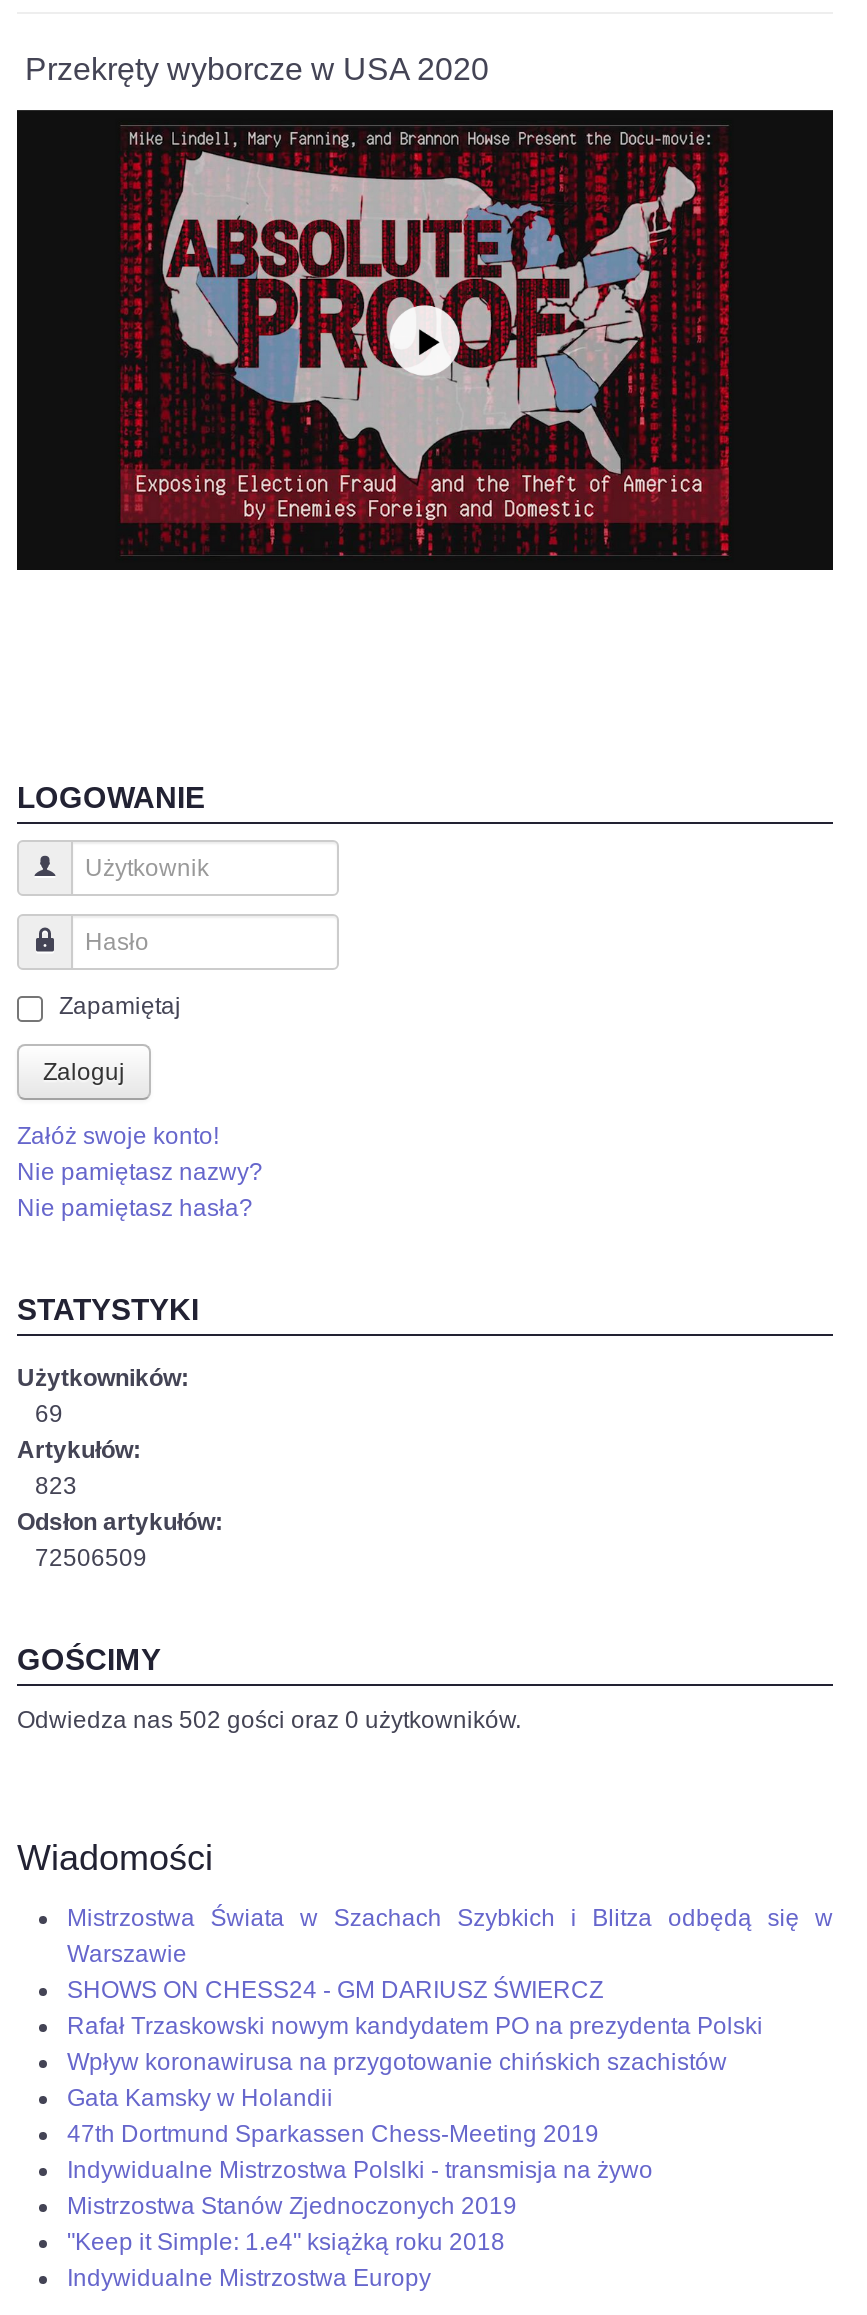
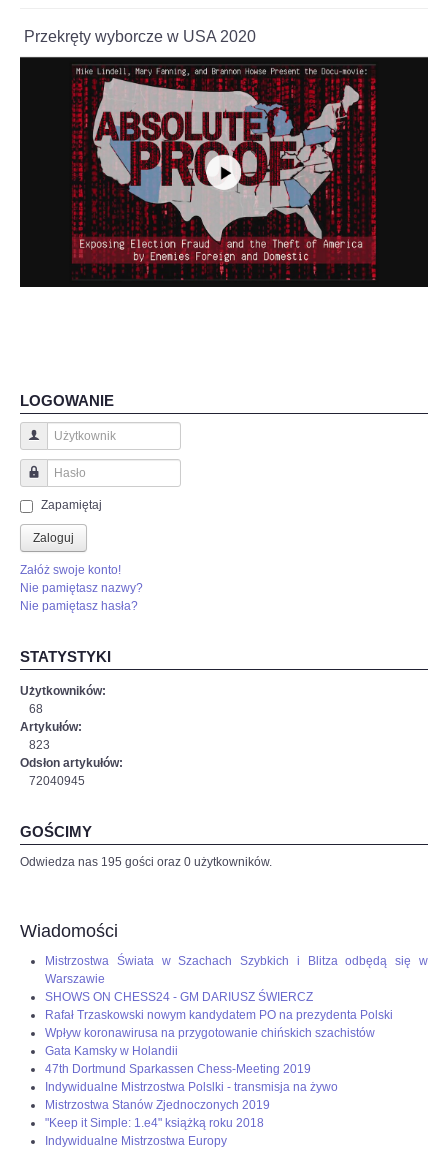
[35,1399,63,1427] 69 -> [29,702,43,716] 68
[35,1543,147,1571] 72506509 -> [29,774,85,788] 72040945
[17,1705,521,1733] Odwiedza nas 502 gości oraz 0 użytkowników. -> [20,855,272,869] Odwiedza nas 195 gości oraz 0 użytkowników.

